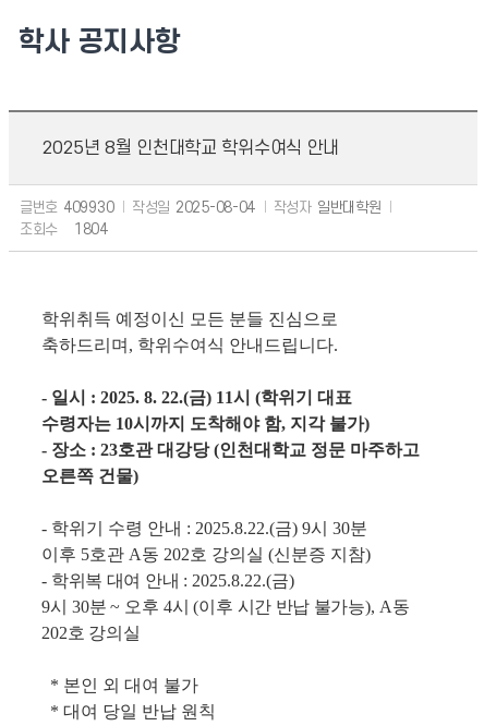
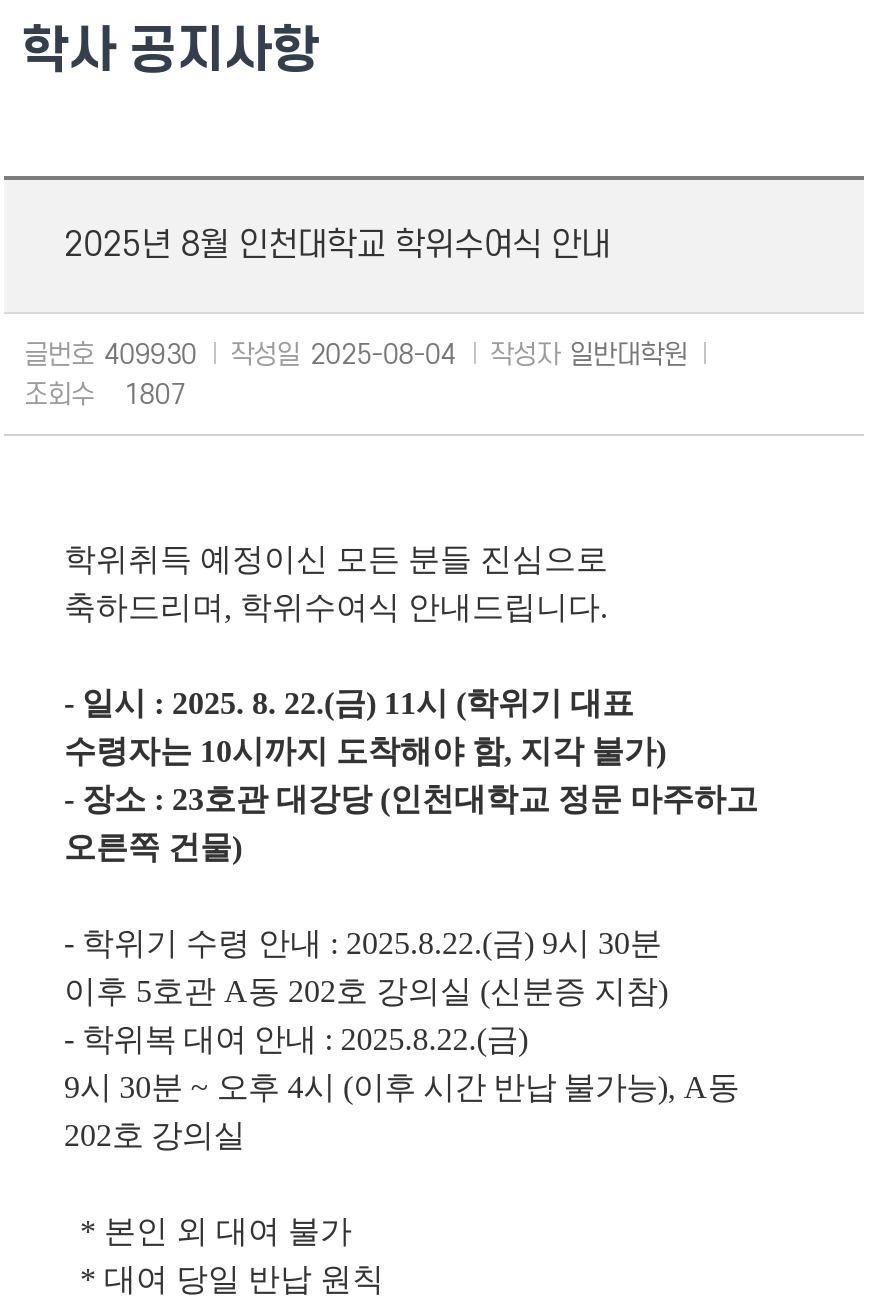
[20,221,108,237] 조회수 1804 -> [24,380,186,410] 조회수 1807

